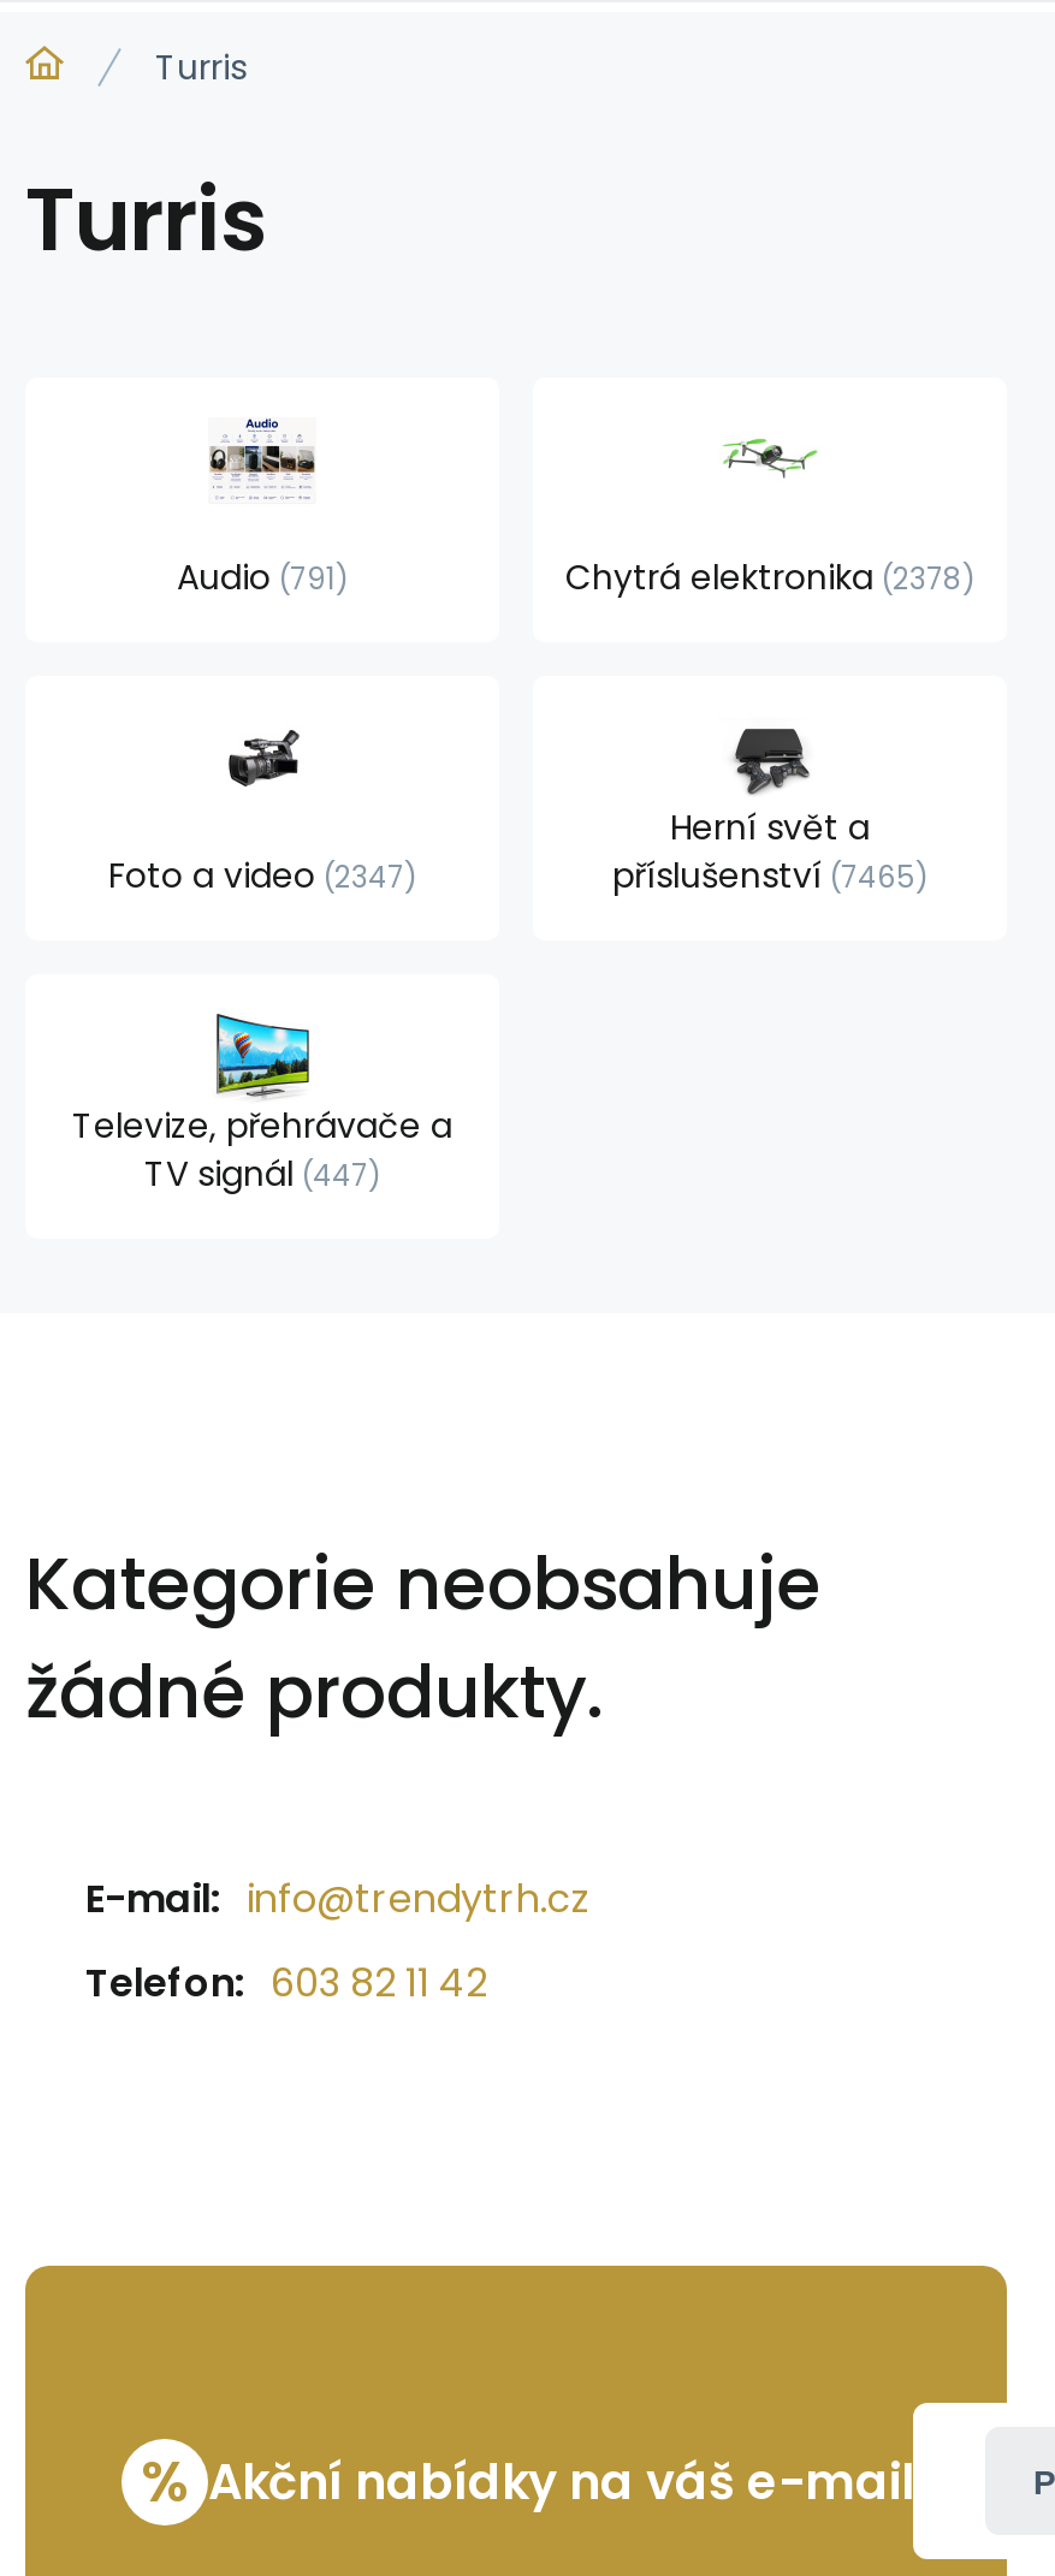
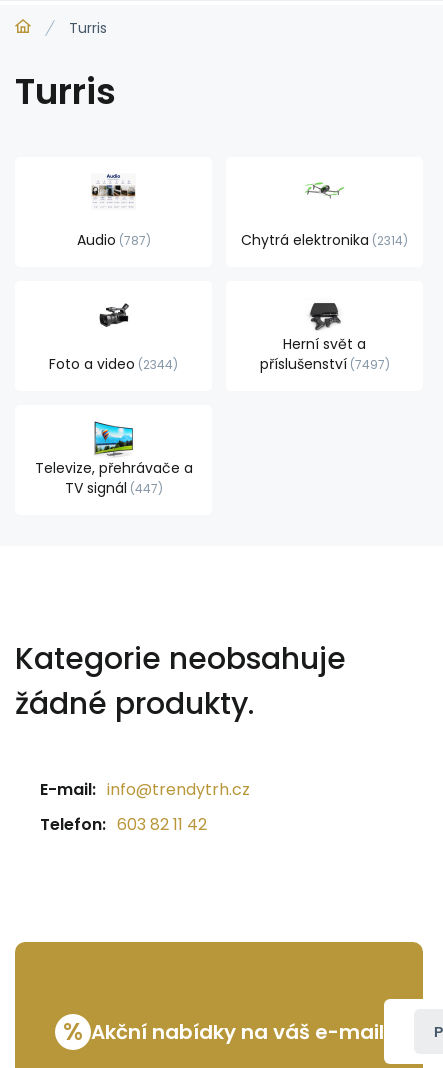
[177,553,336,601] Audio 791 -> [76,230,145,250] Audio 787
[565,553,962,601] Chytrá elektronika 2378 -> [241,230,403,250] Chytrá elektronika 2314
[108,851,404,900] Foto a video 2347 -> [49,354,173,374] Foto a video 2344
[612,851,915,900] příslušenství 7465 -> [259,354,384,374] příslušenství 7497

